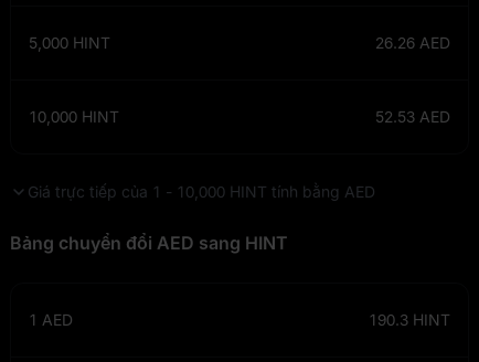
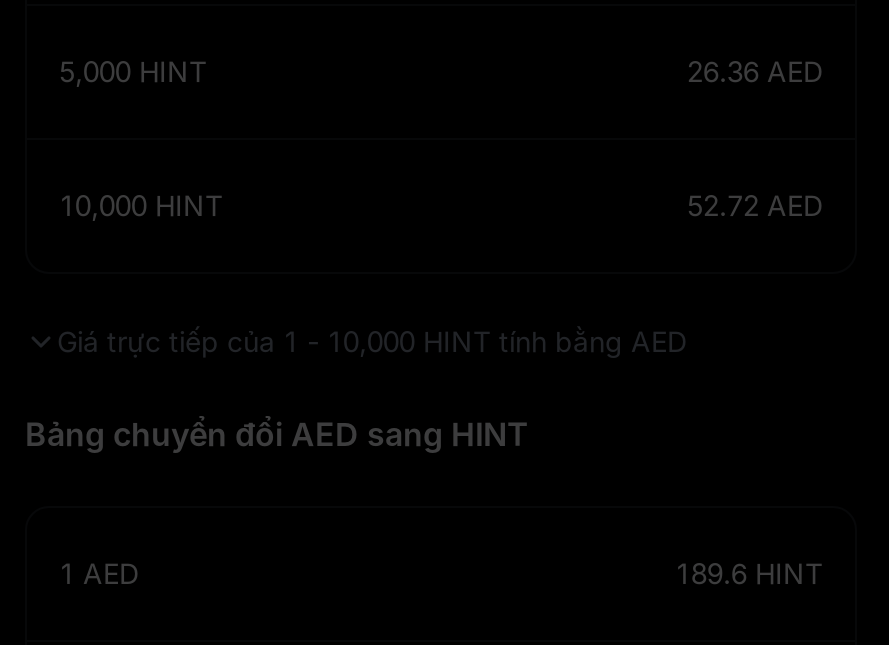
[375,33,450,52] 26.26 AED -> [687,54,823,88] 26.36 AED
[375,107,450,126] 52.53 AED -> [687,188,823,222] 52.72 AED
[369,310,450,329] 190.3 HINT -> [675,556,823,590] 189.6 HINT

